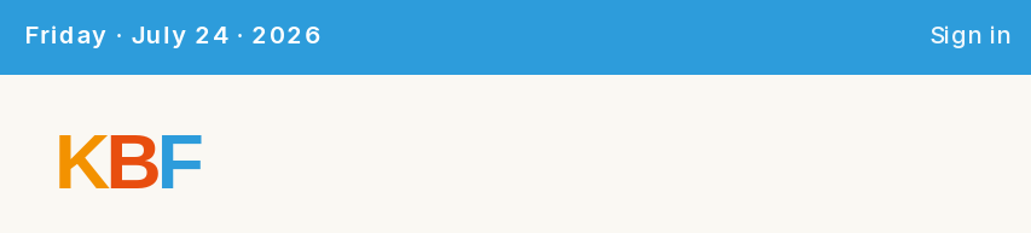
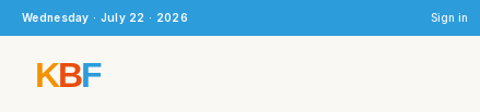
[25,19,322,48] Friday · July 24 · 2026 -> [22,11,188,24] Wednesday · July 22 · 2026

